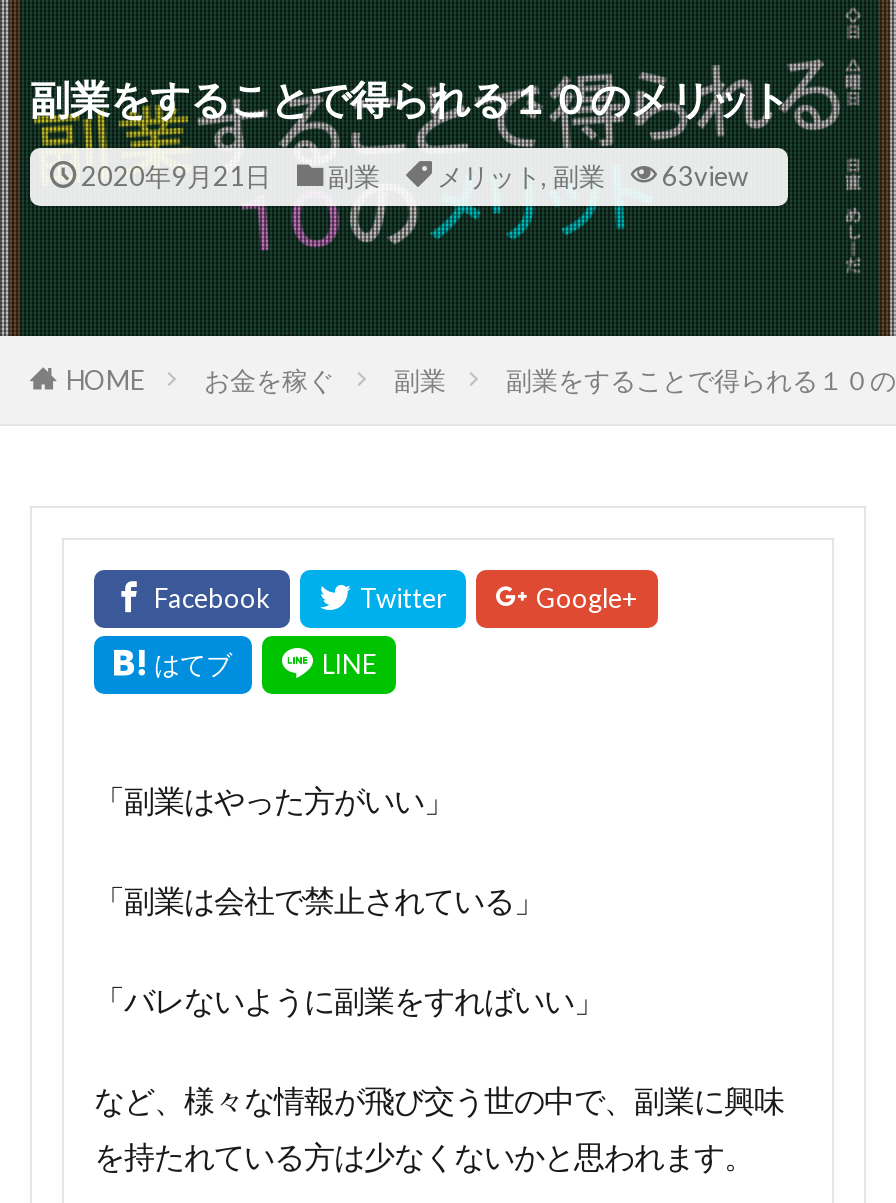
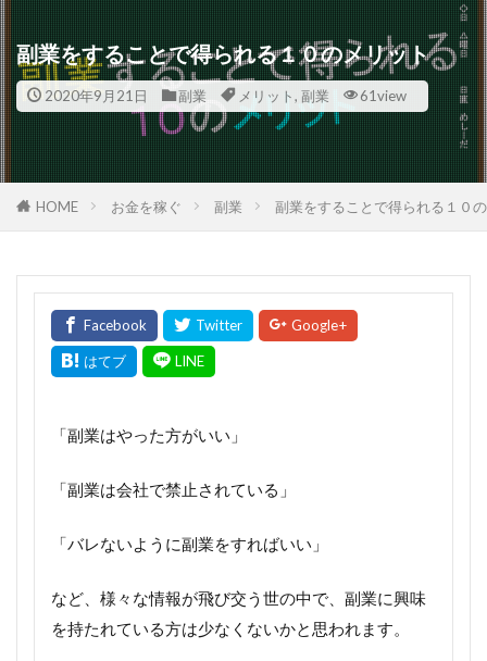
[81,159,748,191] 2020年9月21日 副業 メリット,副業 63view -> [44,86,407,104] 2020年9月21日 副業 メリット,副業 61view

